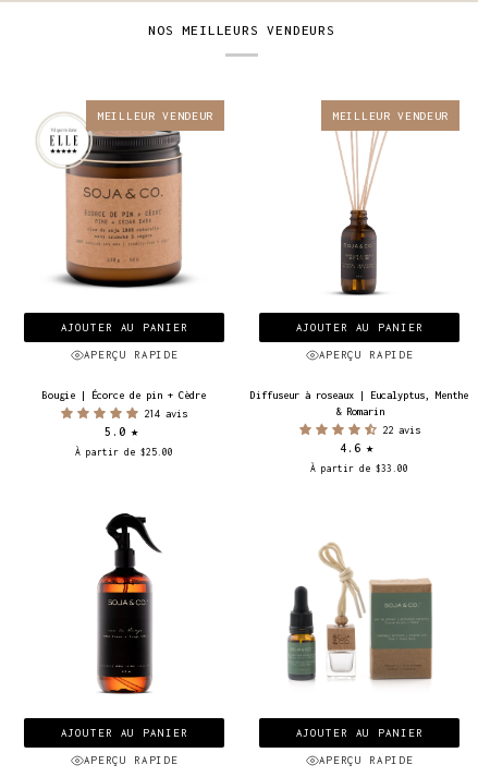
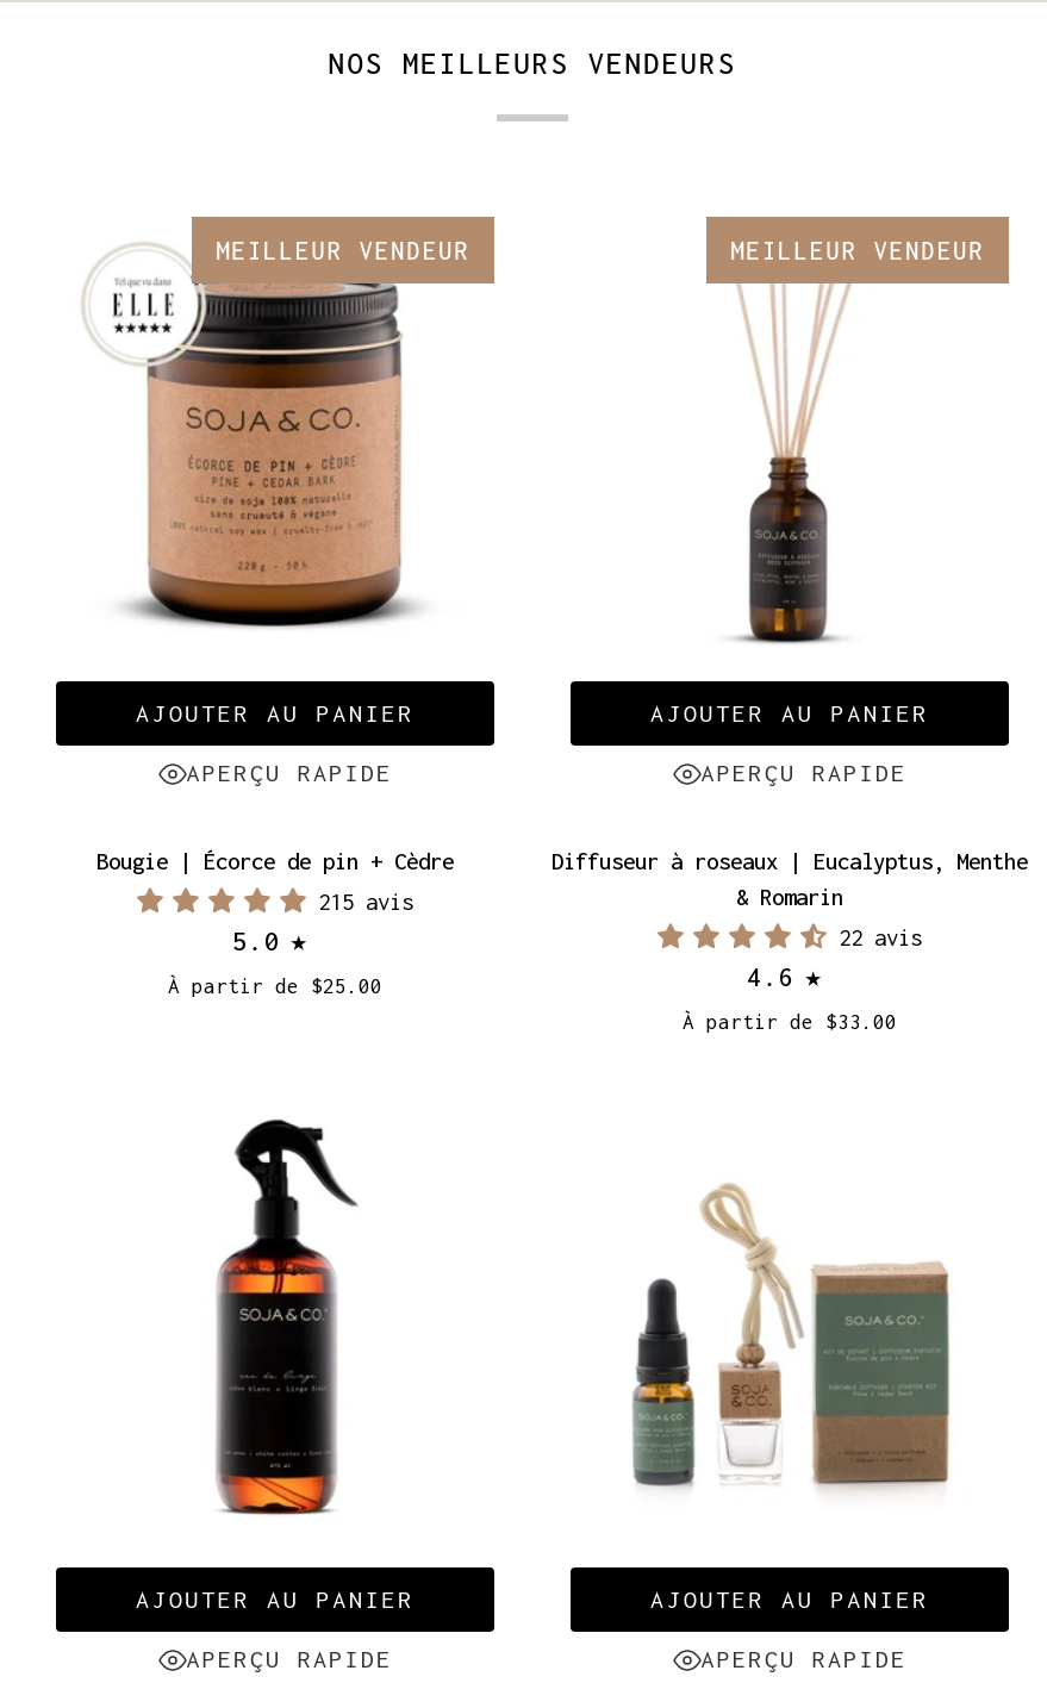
[144,407,187,419] 214 avis -> [318,888,413,914] 215 avis

